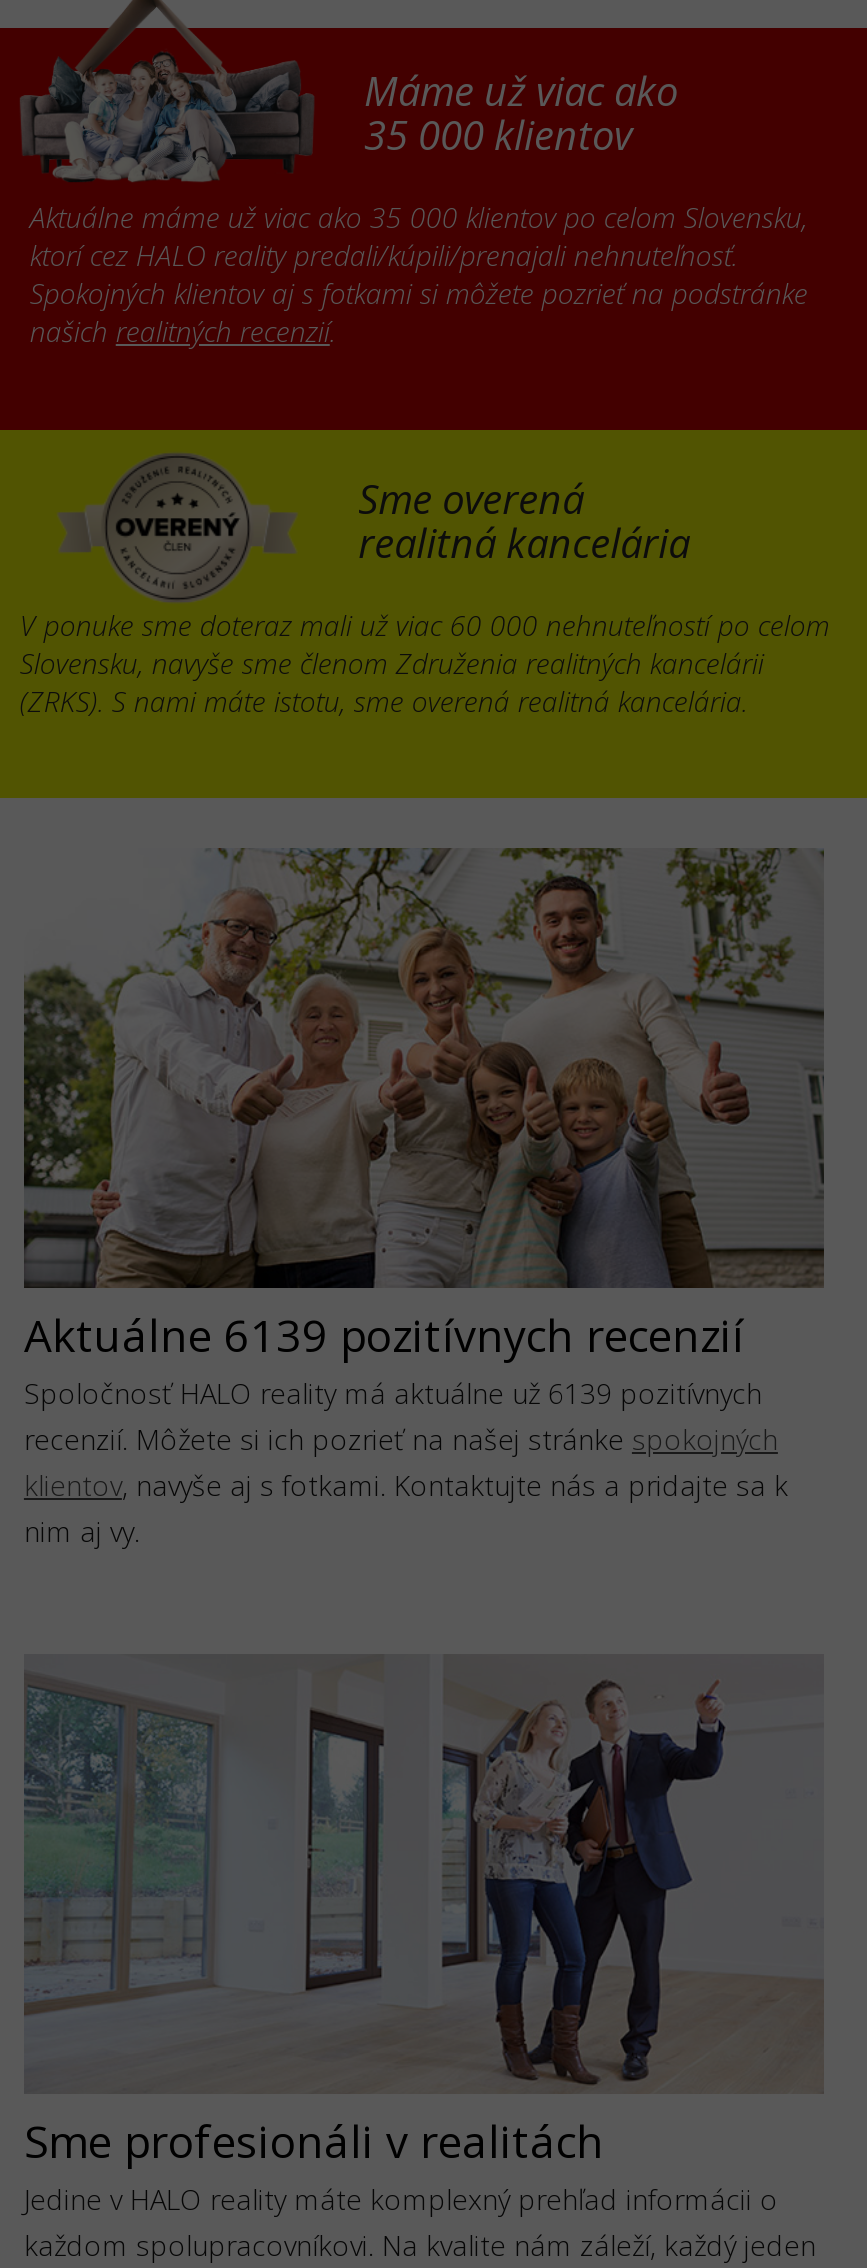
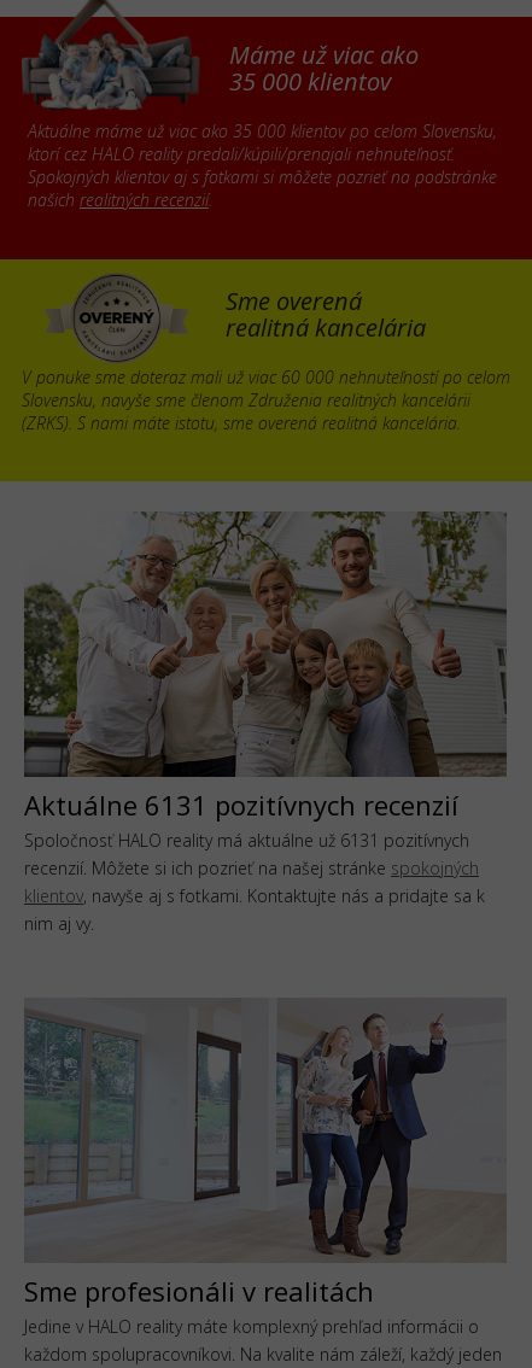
[24,1304,744,1364] Aktuálne 6139 pozitívnych recenzií -> [24,787,458,823] Aktuálne 6131 pozitívnych recenzií
[24,1374,762,1412] Spoločnosť HALO reality má aktuálne už 6139 pozitívnych -> [24,829,469,852] Spoločnosť HALO reality má aktuálne už 6131 pozitívnych

